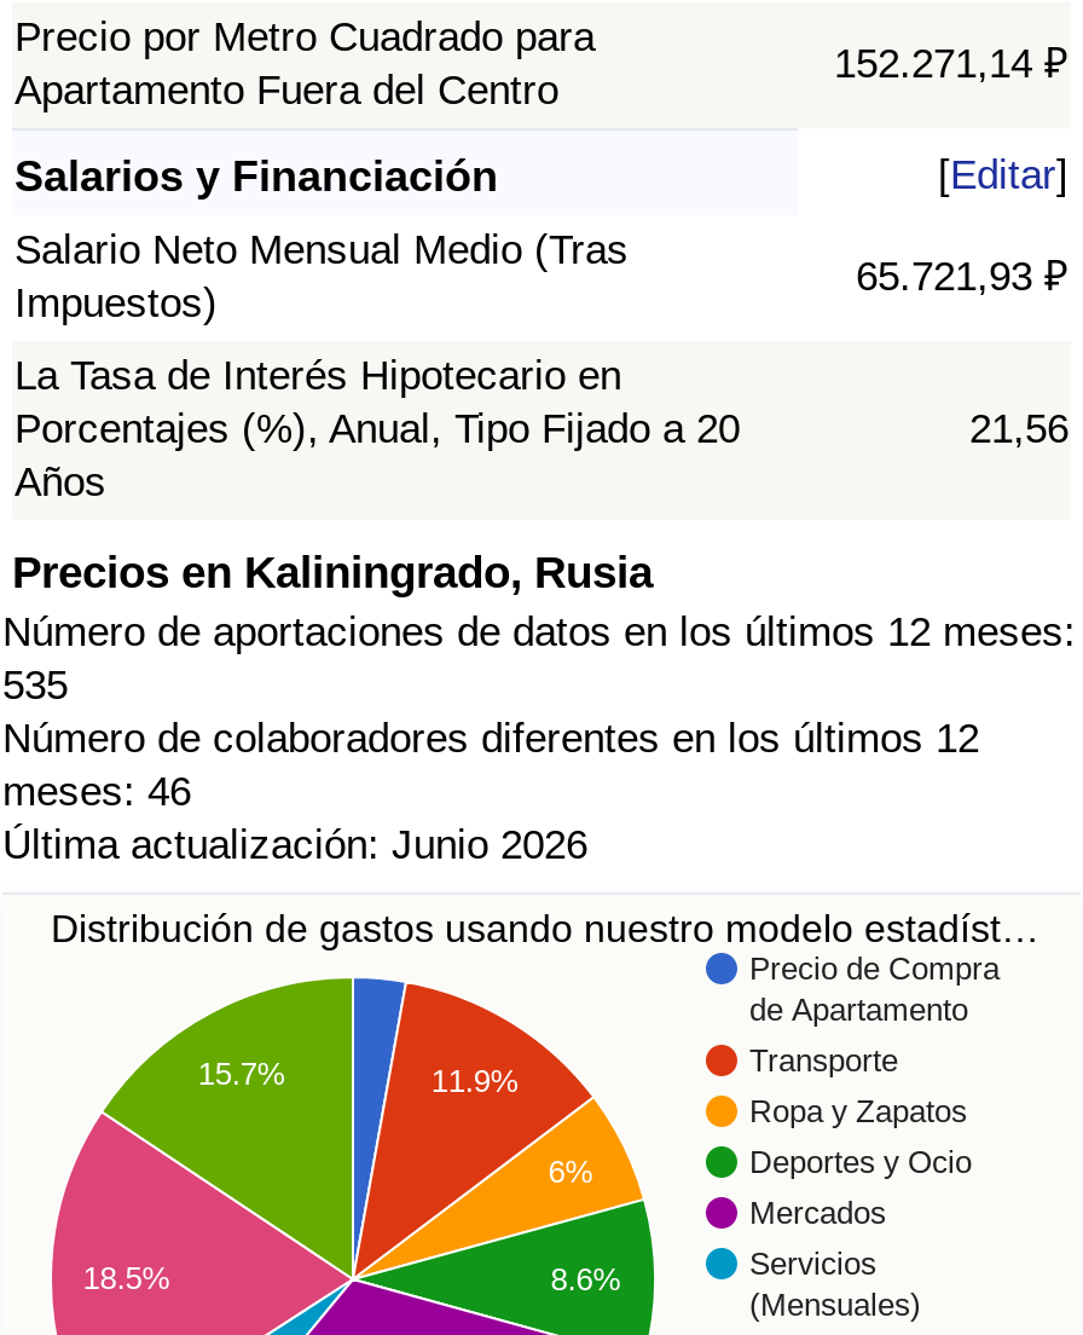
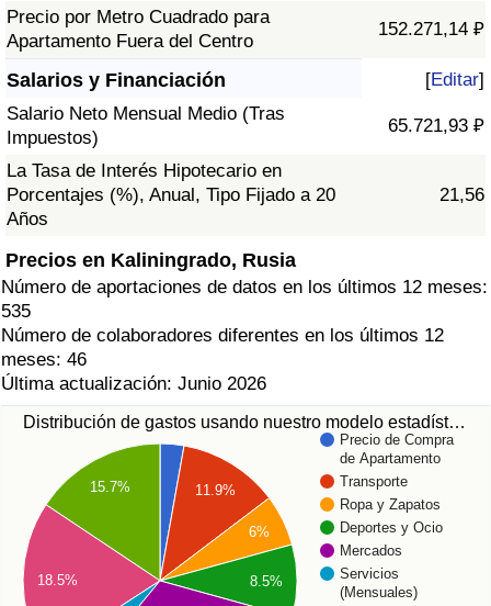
[551,1262,621,1298] 8.6% -> [250,573,283,589] 8.5%

